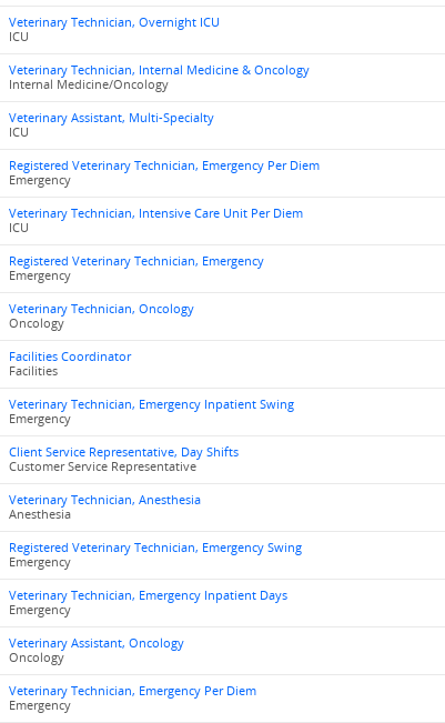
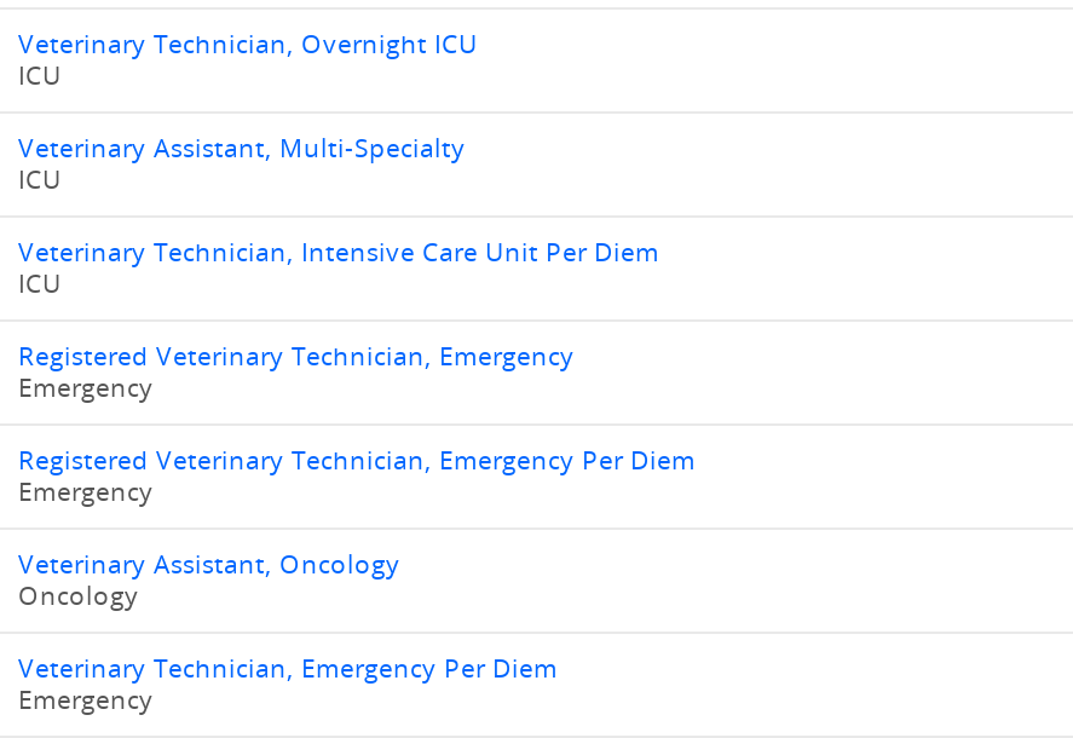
[9,62,310,92] Veterinary Technician, Internal Medicine & Oncology | Internal Medicine/Oncology -> none
moved [9,158,320,173] -> [18,443,696,477]: Registered Veterinary Technician, Emergency Per Diem
[9,172,71,188] Emergency -> none
[9,301,302,603] Veterinary Technician, Oncology | Oncology | Facilities Coordinator | Facilities | Veterinary Technician, Emergency Inpatient Swing | Emergency | Client Service Representative, Day Shifts | Customer Service Representative | Veterinary Technician, Anesthesia | Anesthesia | Registered Veterinary Technician, Emergency Swing | Emergency | Veterinary Technician, Emergency Inpatient Days -> none

